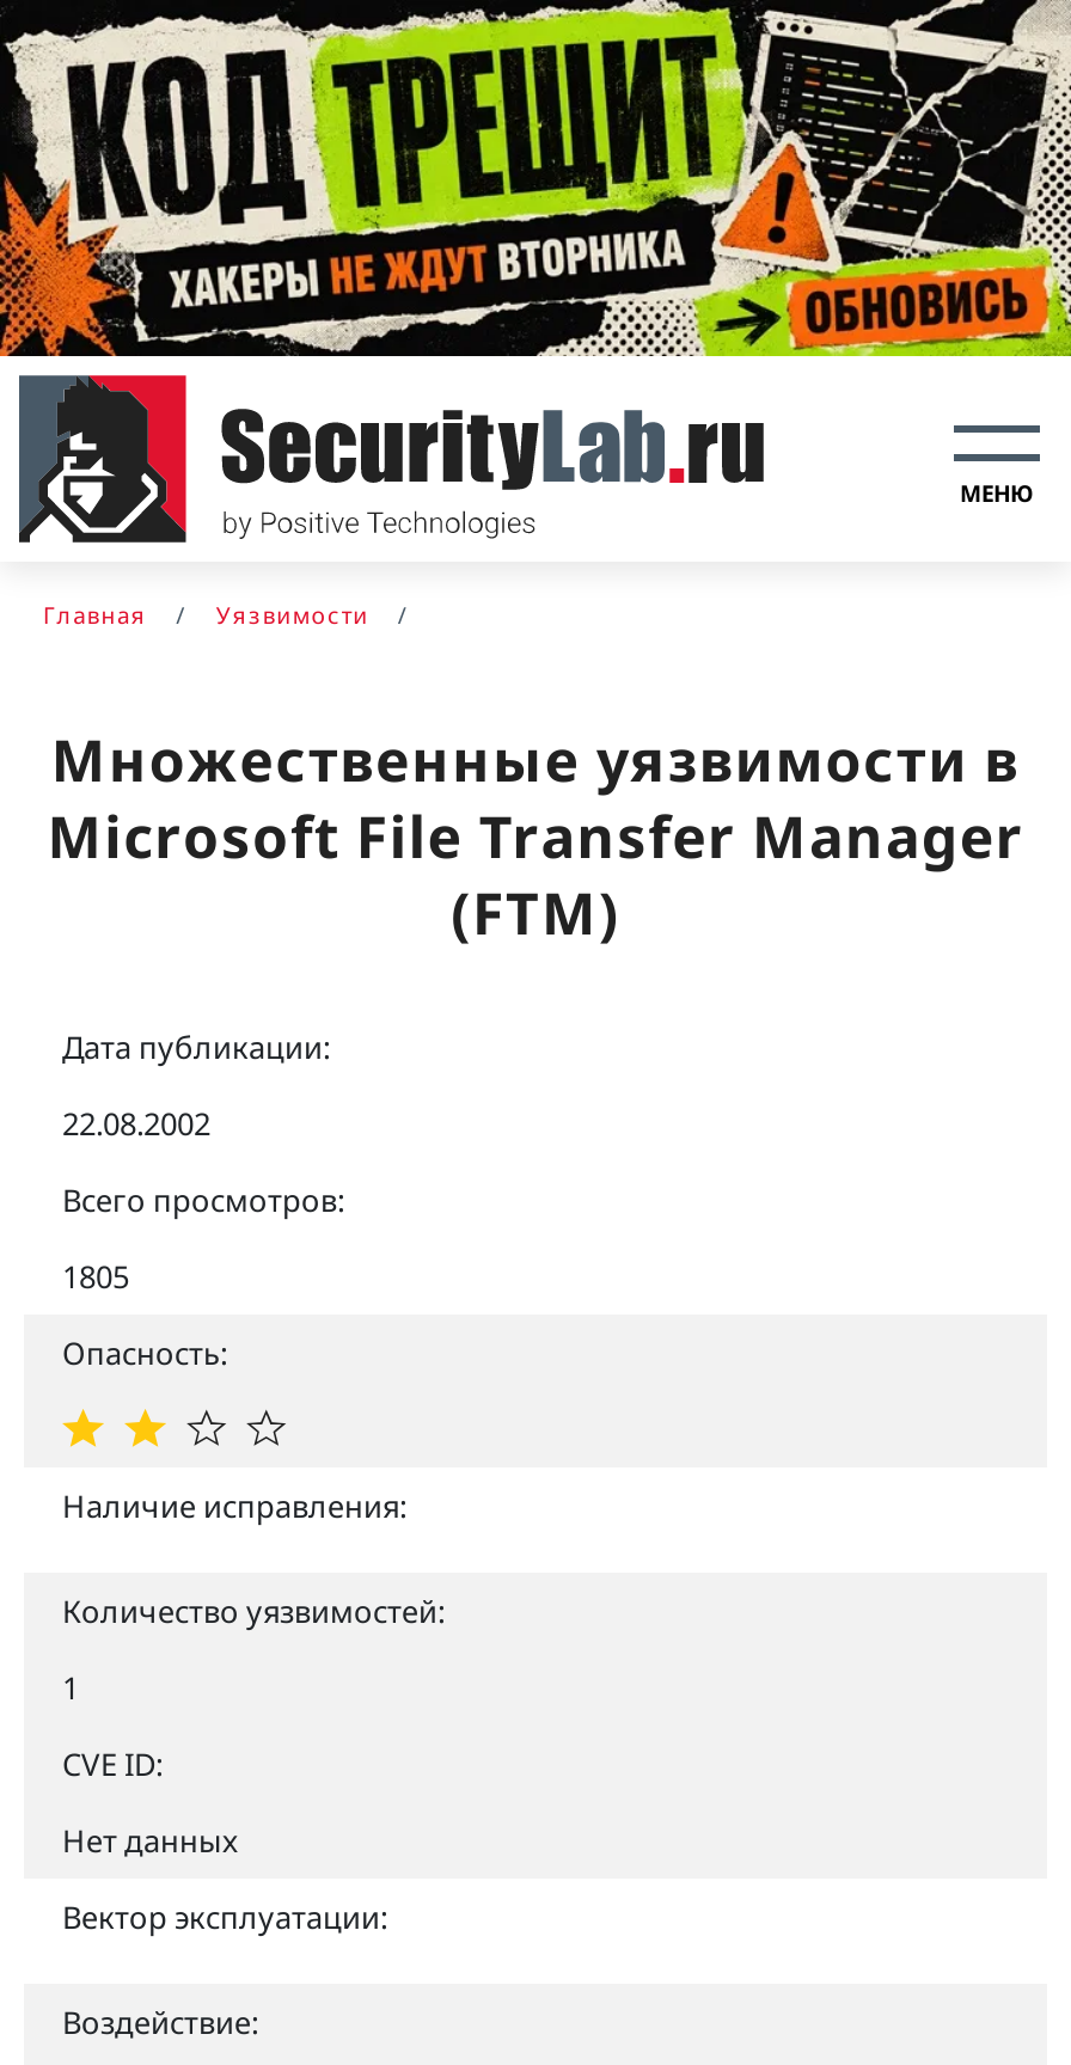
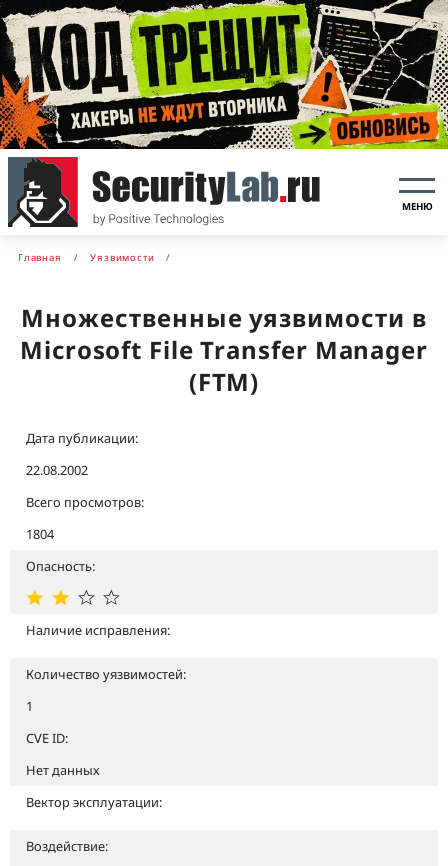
[62,1254,129,1297] 1805 -> [26,525,54,543] 1804

